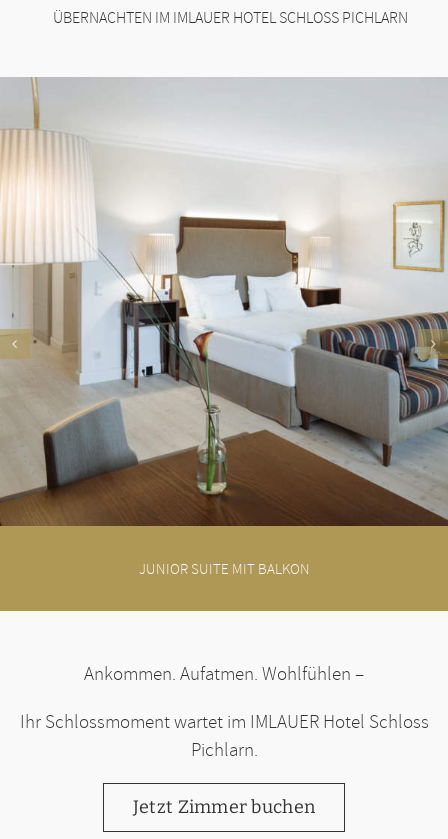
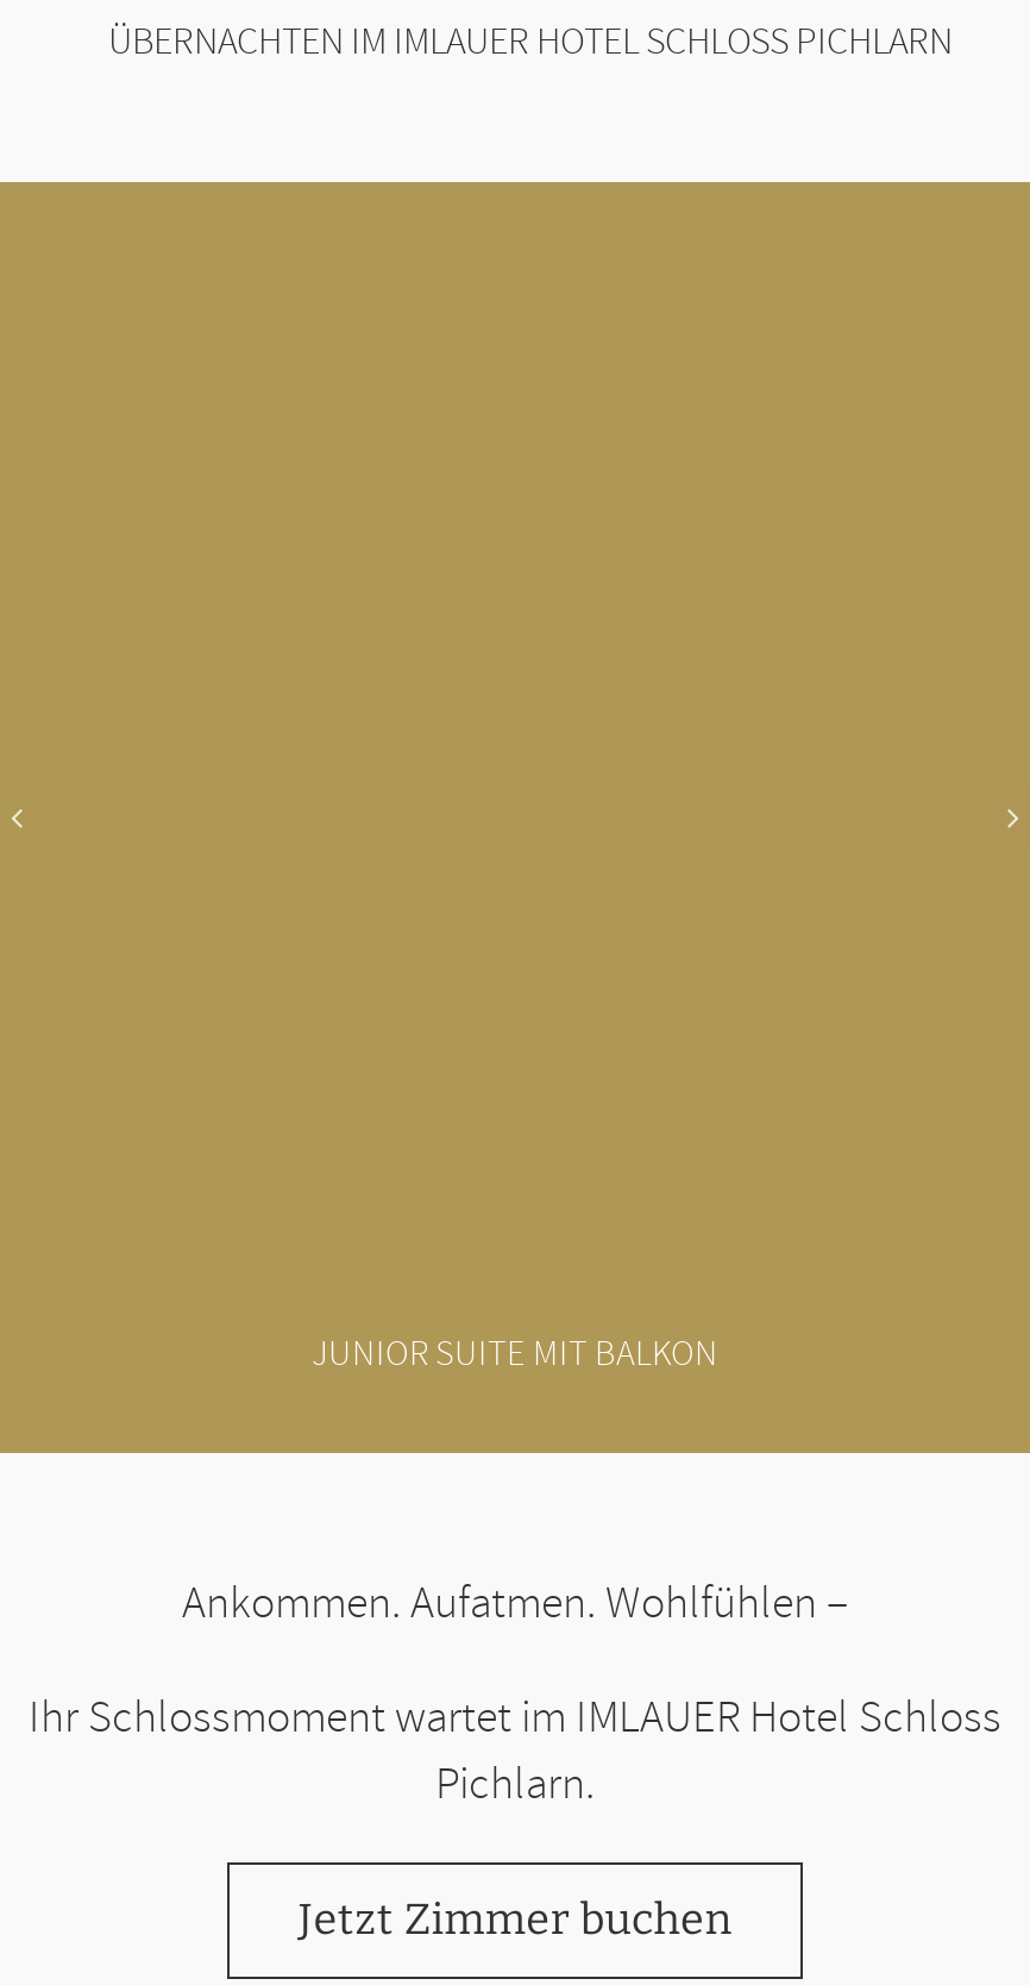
[3,78,445,527] [image] -> none

